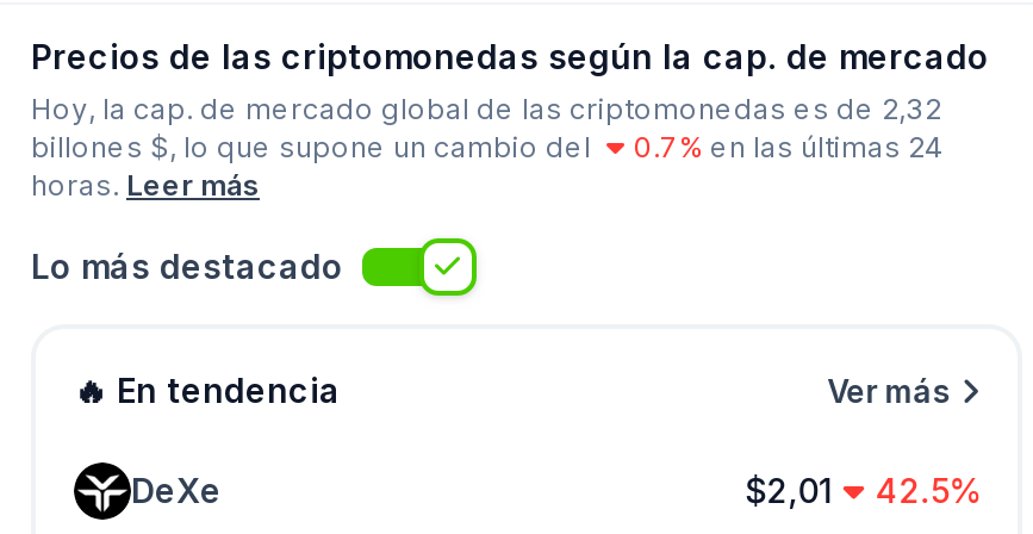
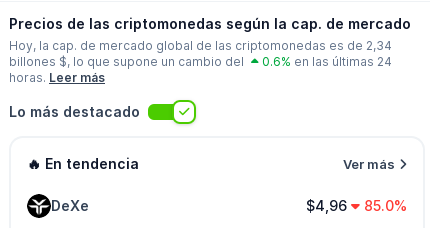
[31,91,941,126] Hoy, la cap. de mercado global de las criptomonedas es de 2,32 -> [9,38,392,53] Hoy, la cap. de mercado global de las criptomonedas es de 2,34
[634,129,944,164] 0.7% en las últimas 24 -> [262,54,392,69] 0.6% en las últimas 24
[745,470,980,510] $2,01 | 42.5% -> [306,197,407,214] $4,96 | 85.0%

